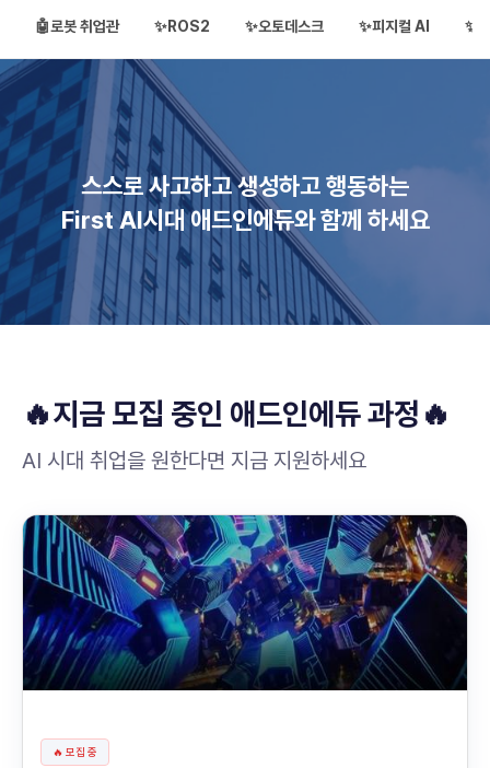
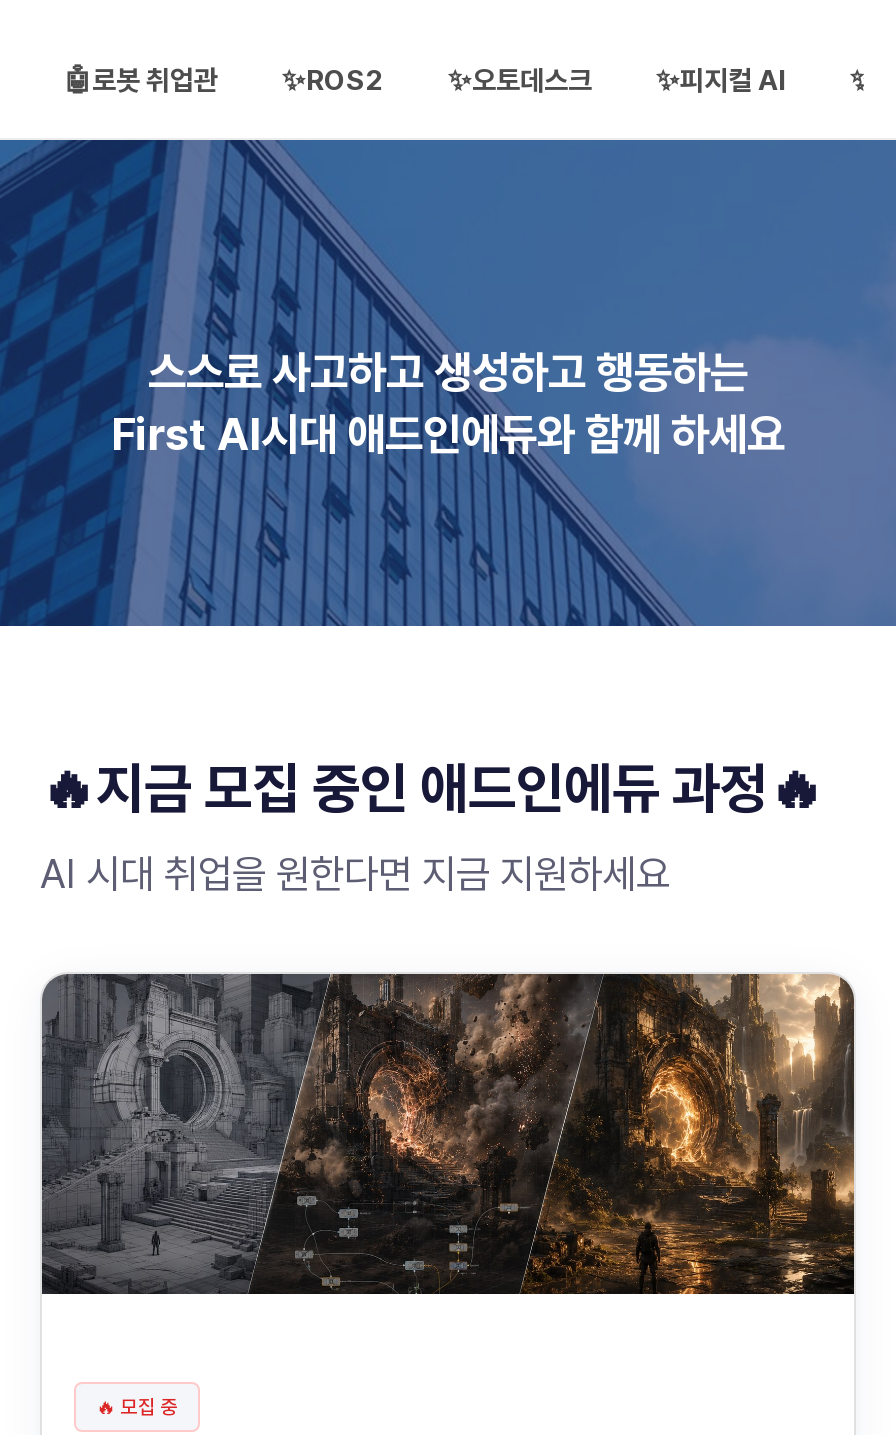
[23,514,468,691] [image] -> [42,972,856,1296] [image]

